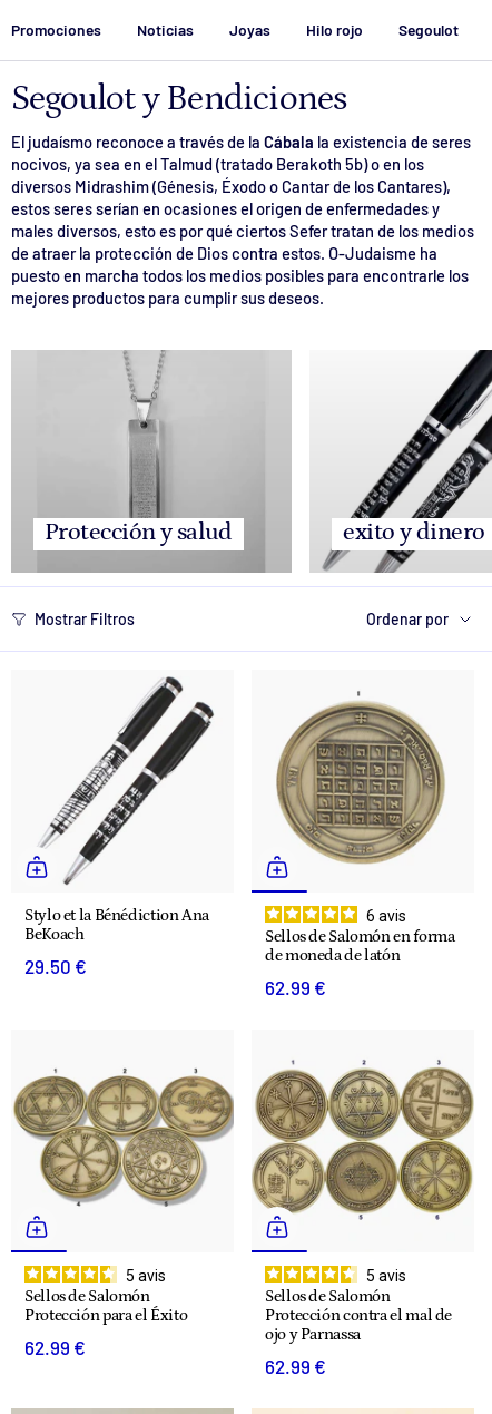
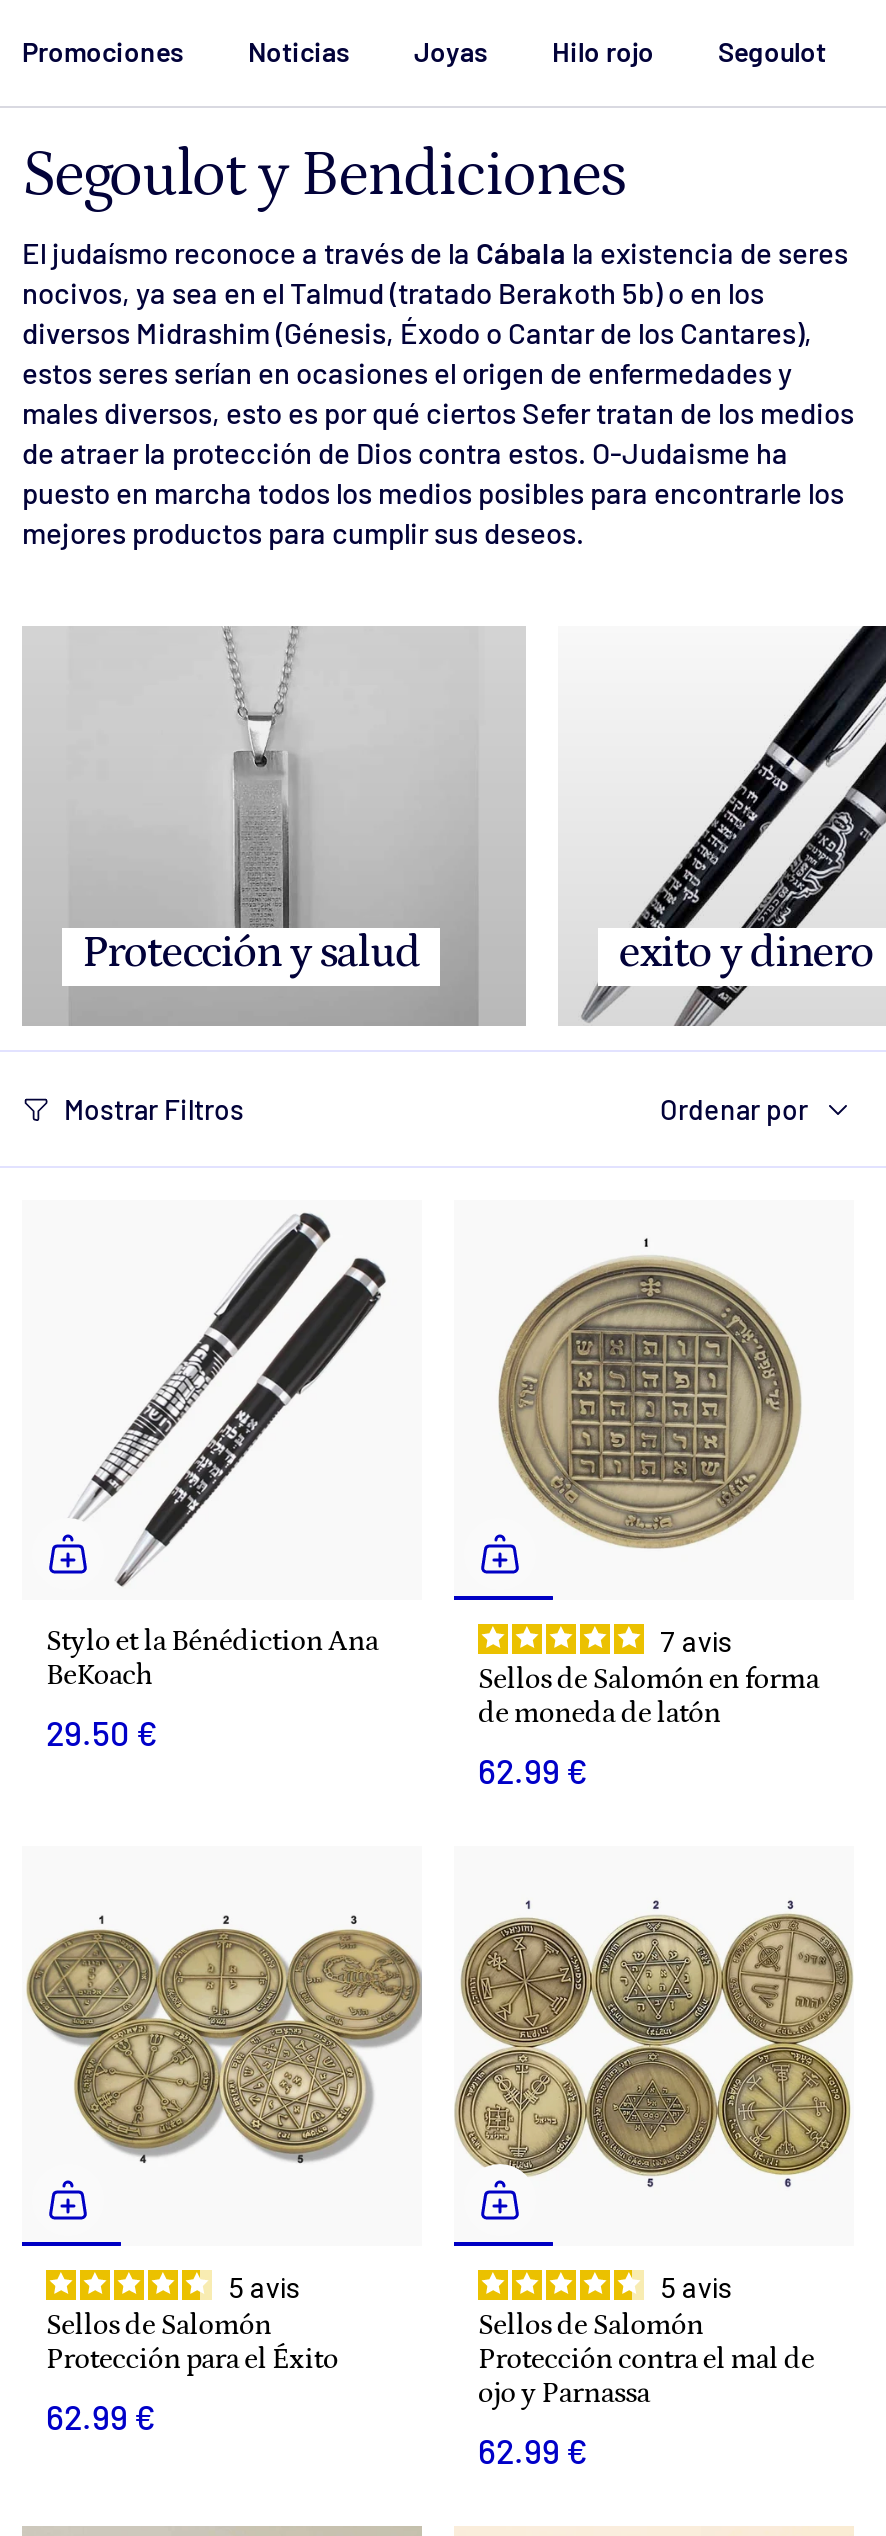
[366,907,406,925] 6 avis -> [660,1626,732,1658] 7 avis

